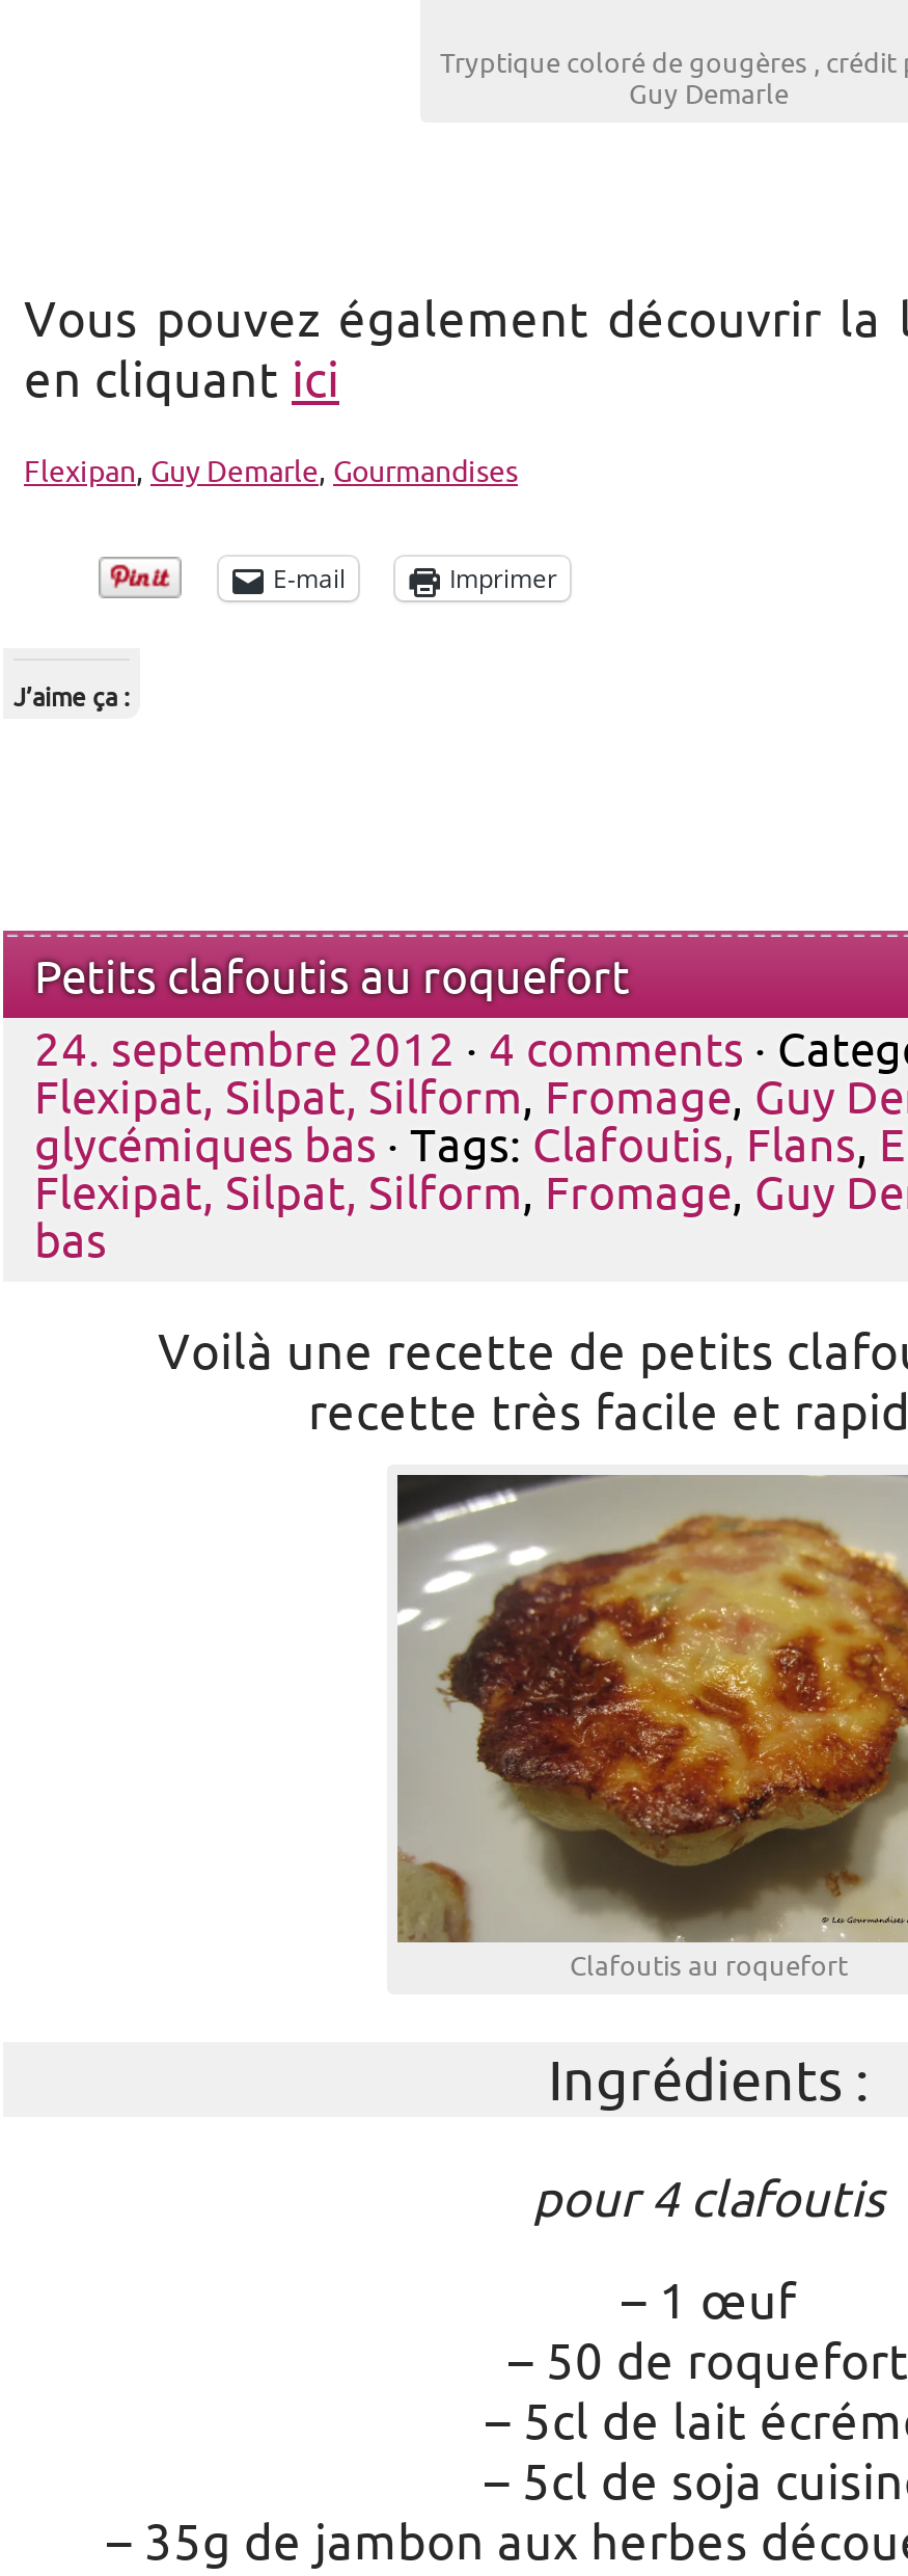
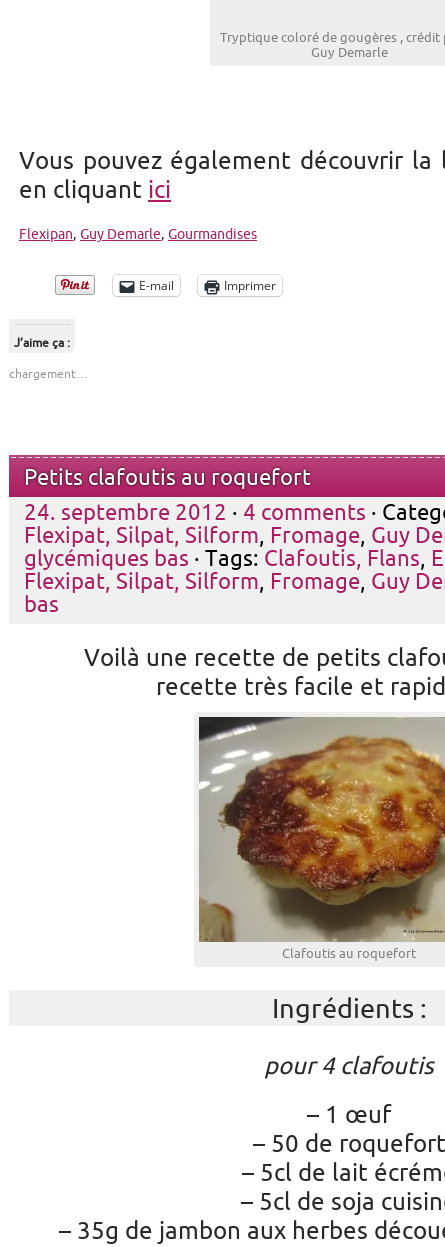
none -> [9,368,88,381] chargement…

